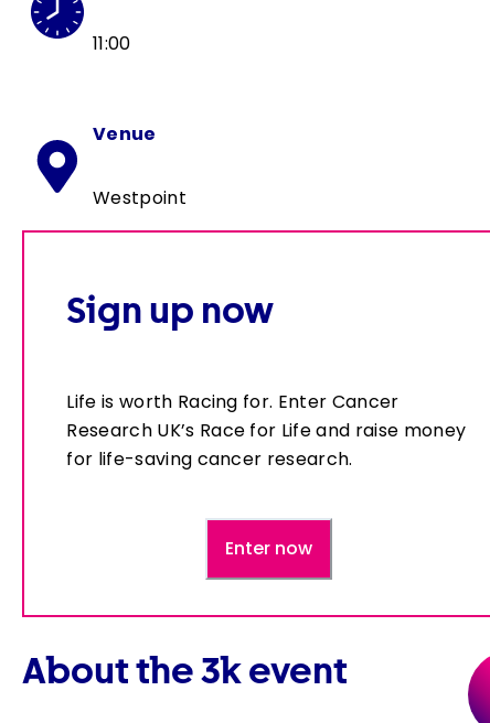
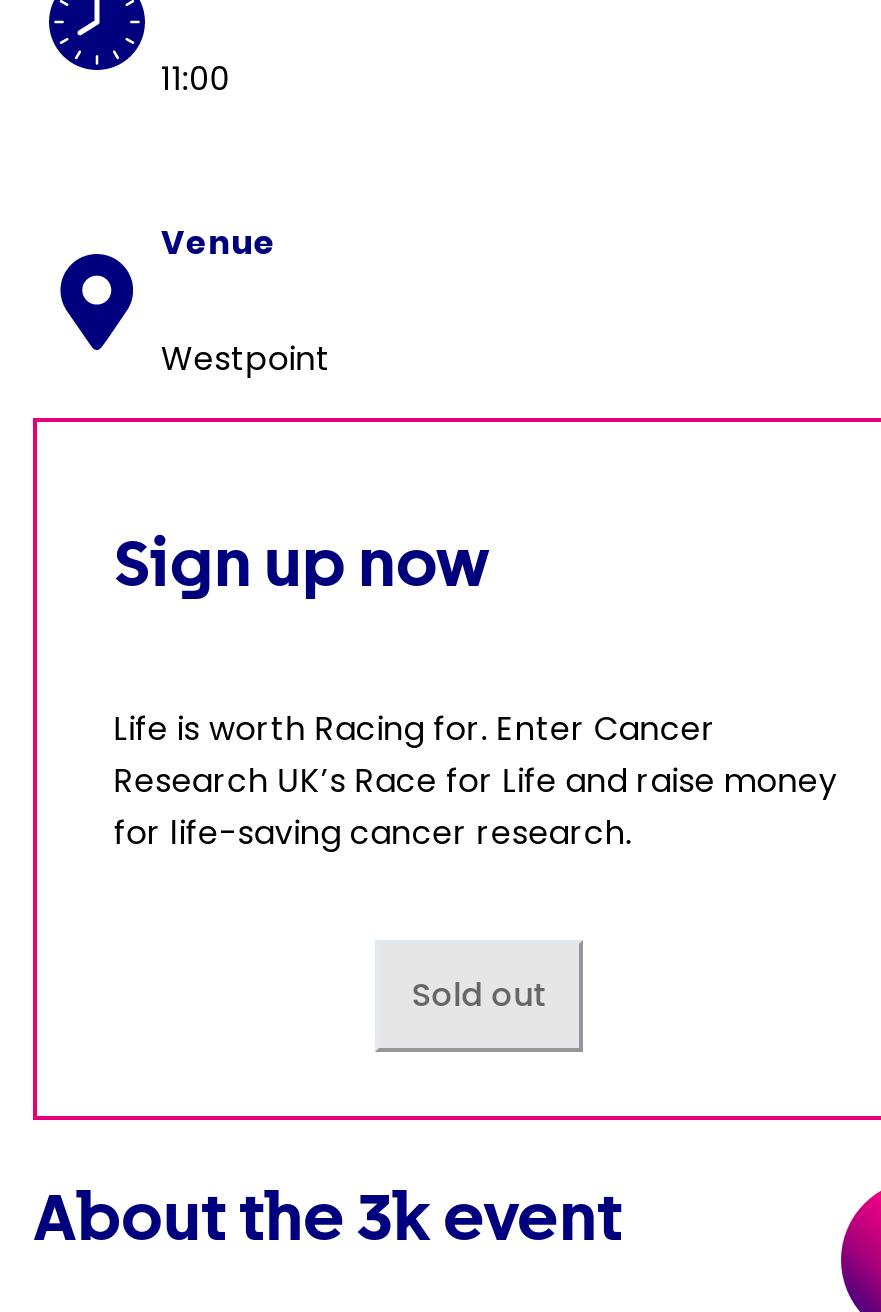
[225,535,312,561] Enter now -> [411,971,547,1017] Sold out

